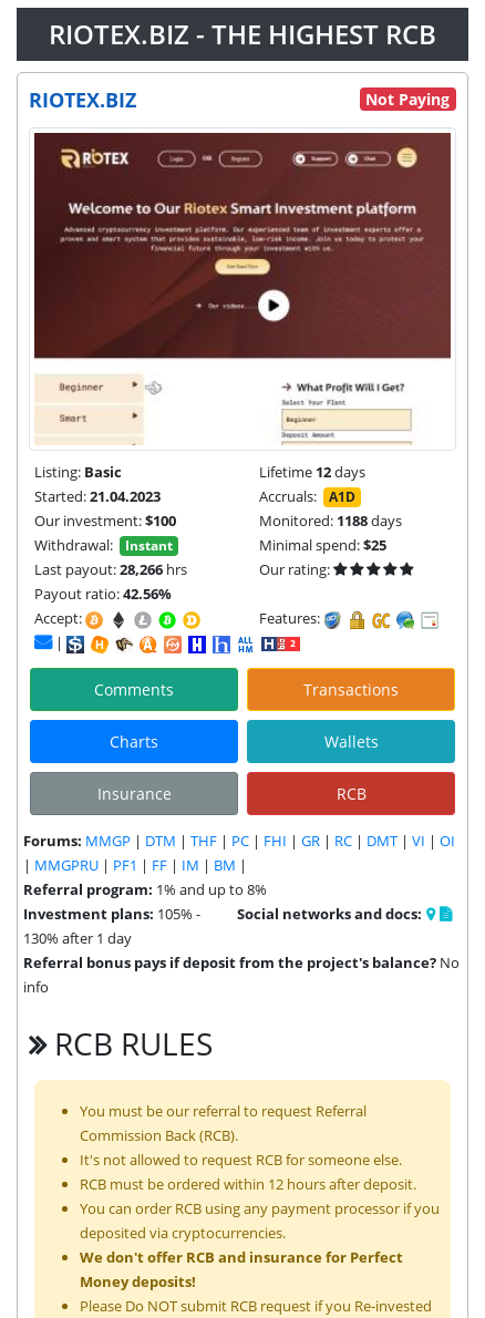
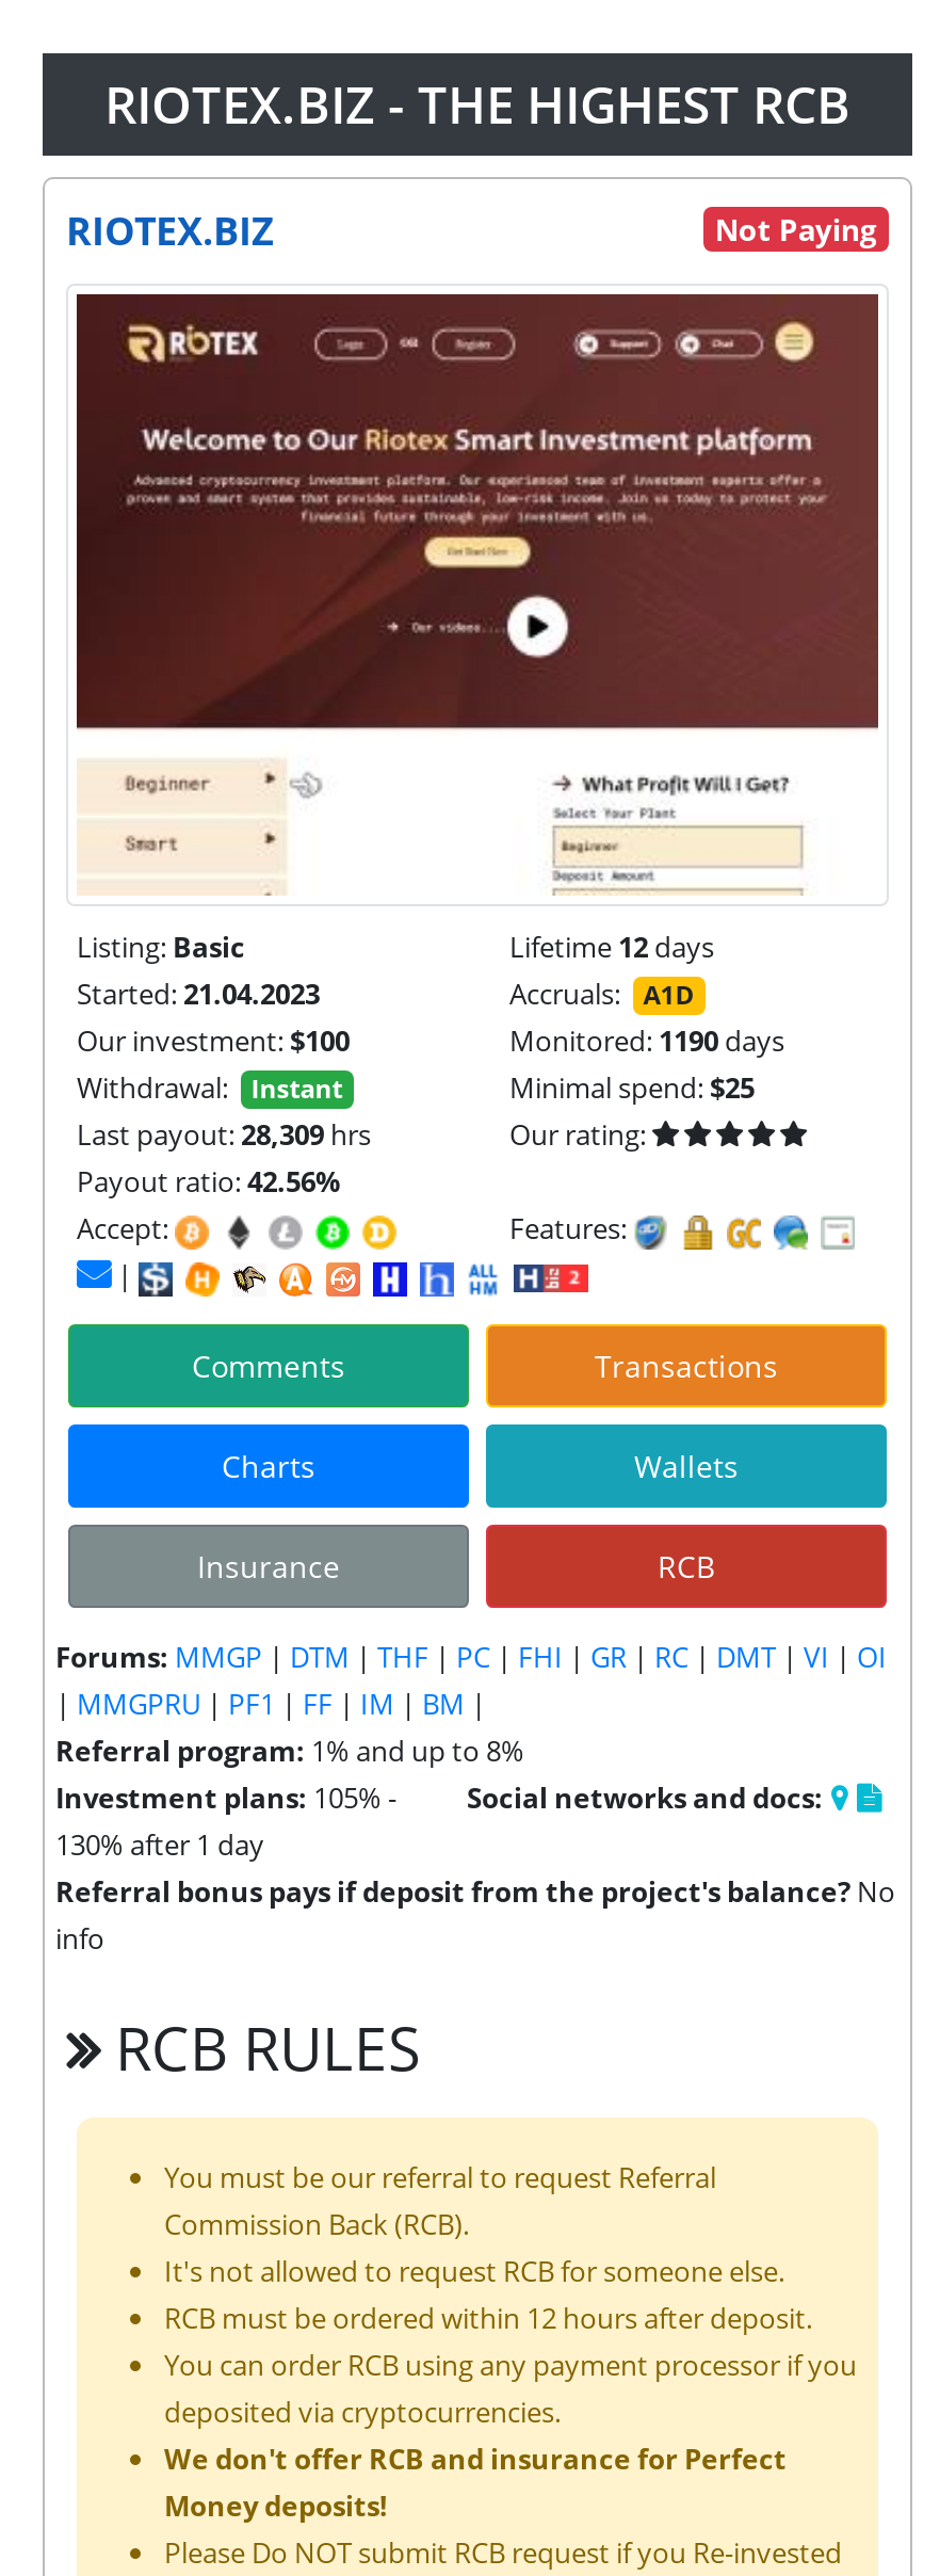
[259,511,402,531] Monitored: 1188 days -> [509,1021,784,1060] Monitored: 1190 days
[34,559,187,579] Last payout: 28,266 hrs -> [77,1115,371,1154] Last payout: 28,309 hrs

